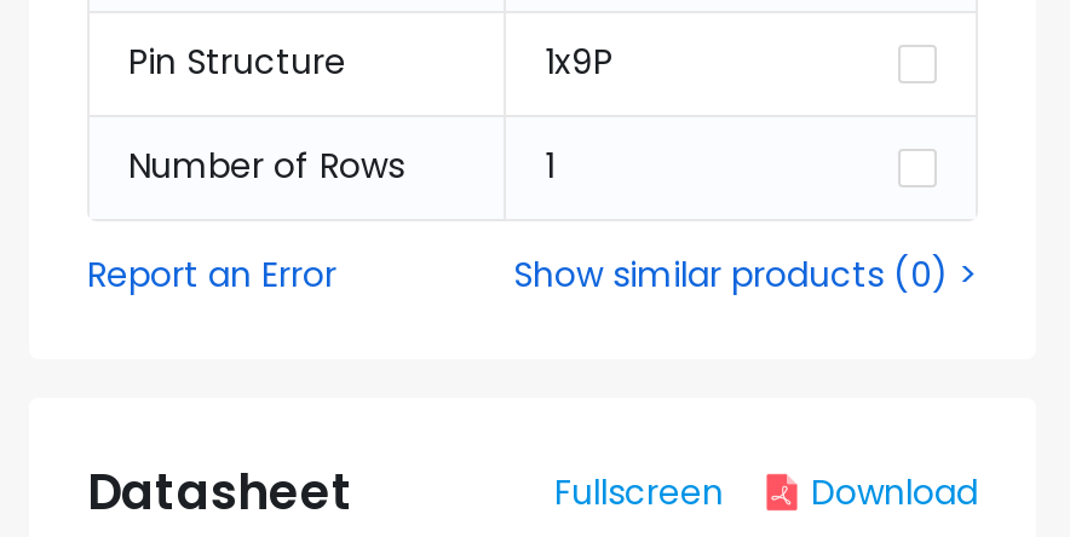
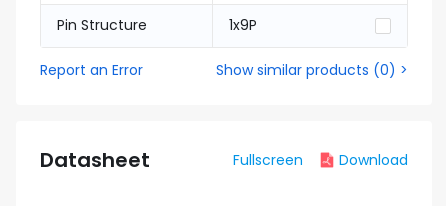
[128,142,554,190] Number of Rows | 1 -> none

